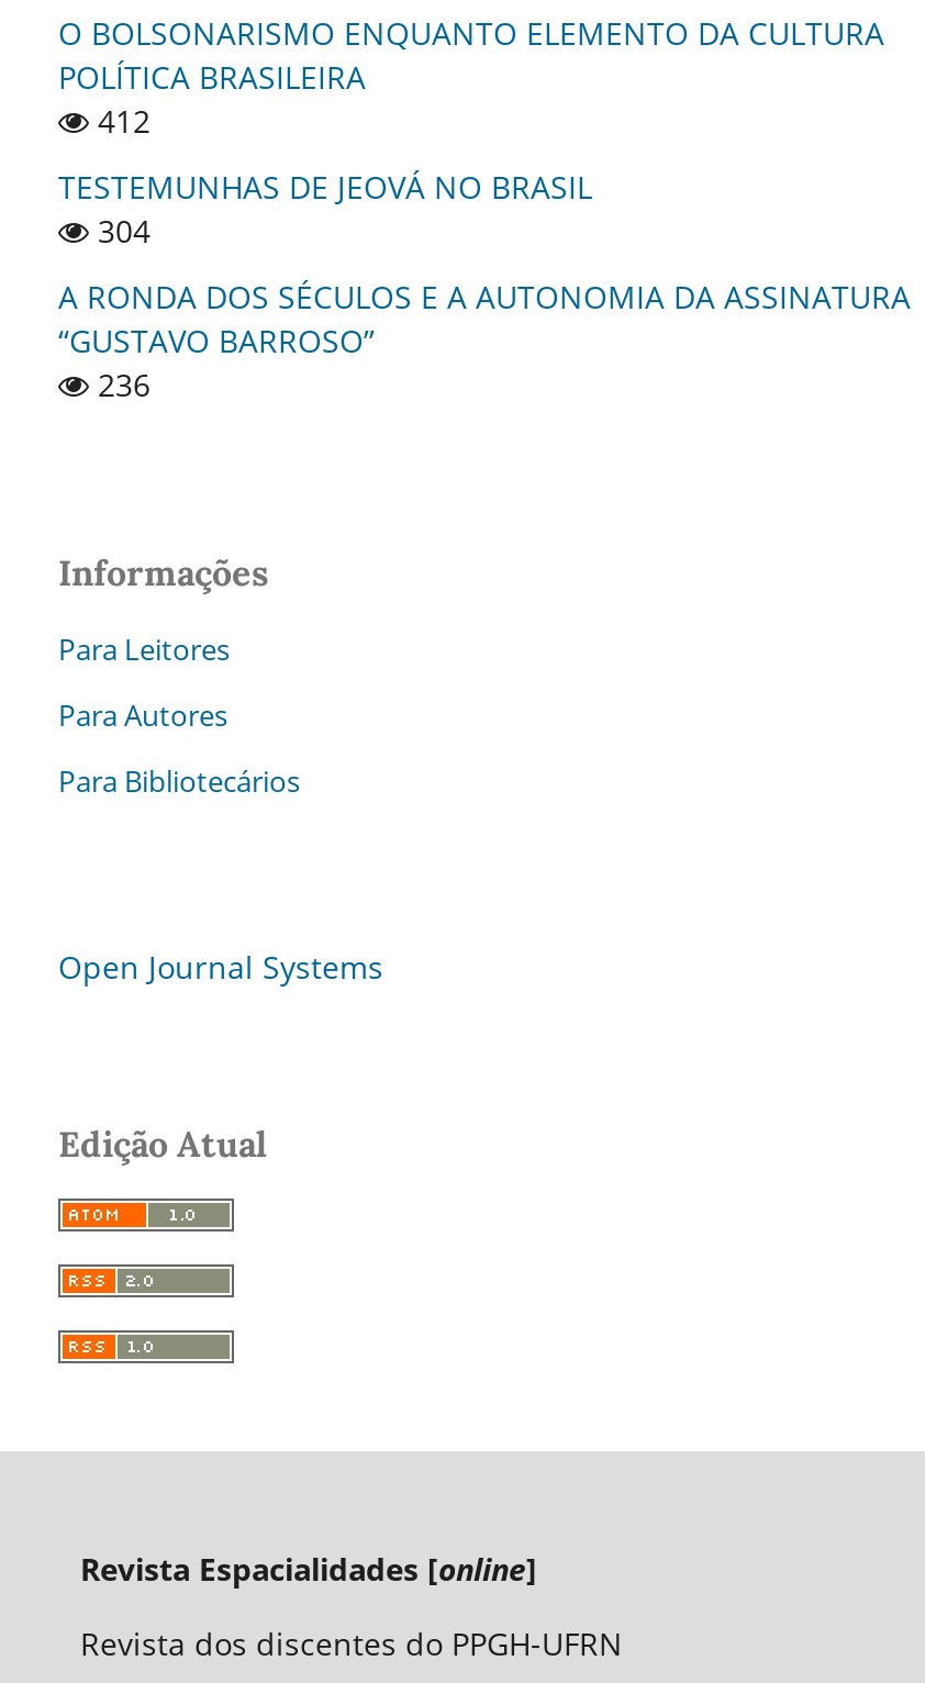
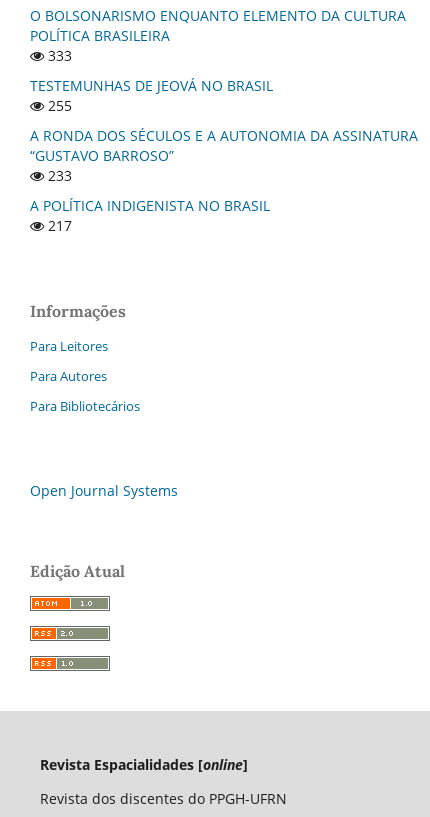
[89,100,151,142] 412 -> [44,46,72,65] 333
[89,210,151,252] 304 -> [44,96,72,115] 255
[89,364,151,406] 236 -> [30,166,270,235] 233 | A POLÍTICA INDIGENISTA NO BRASIL | 217

